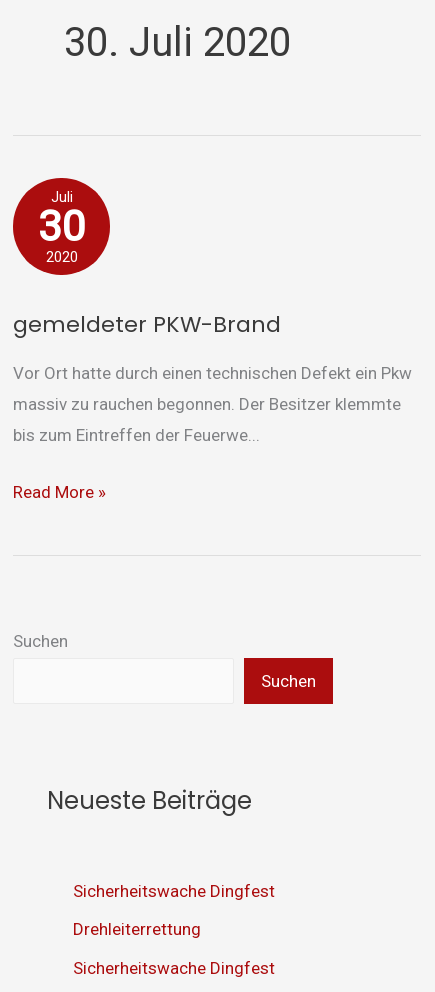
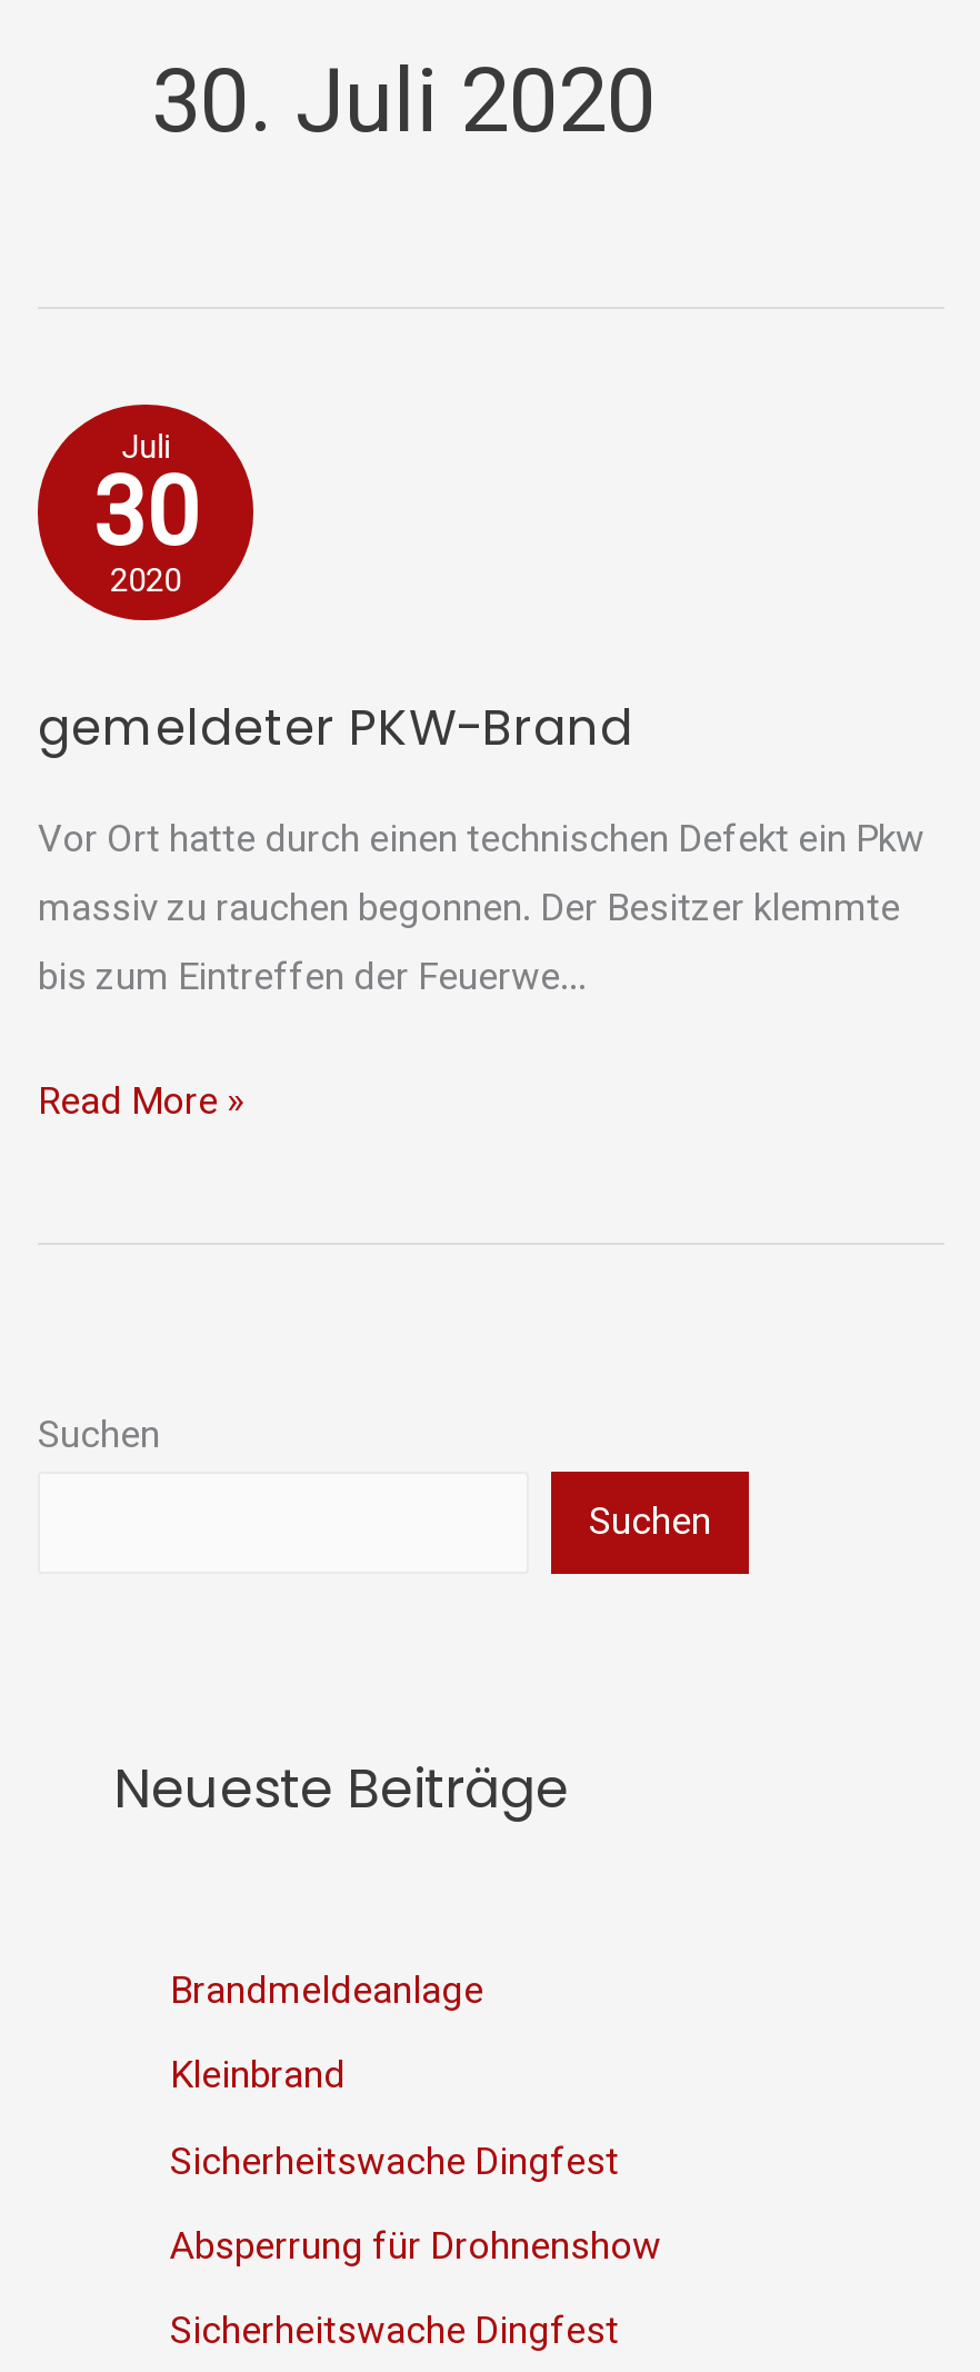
none -> [170,1968,483,2097] Brandmeldeanlage | Kleinbrand
[72,919,200,939] Drehleiterrettung -> [170,2223,661,2268] Absperrung für Drohnenshow

